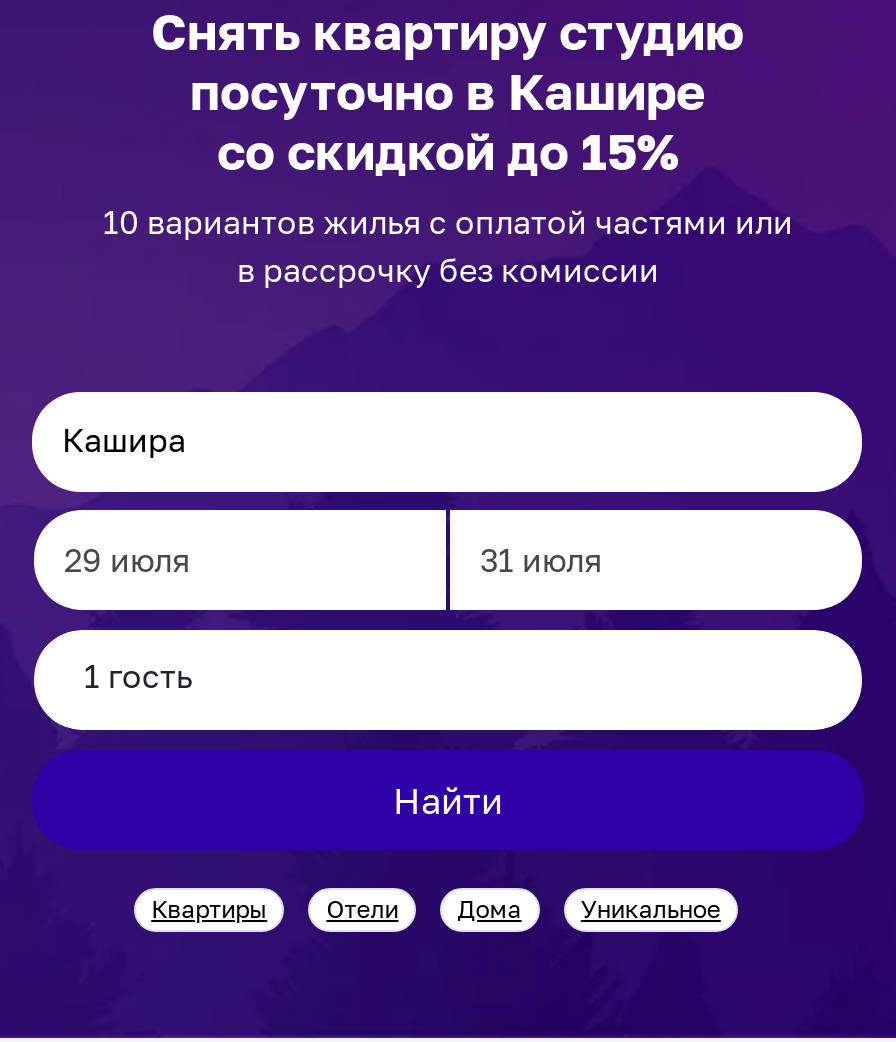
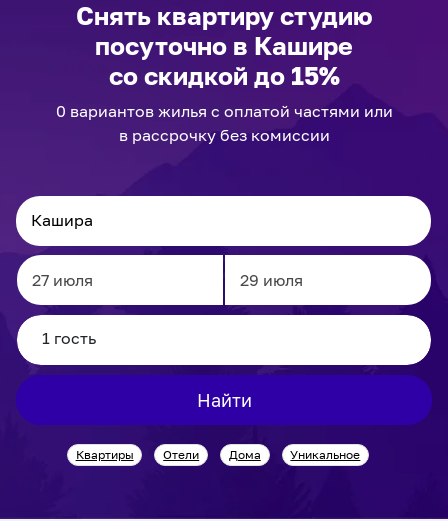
[103,202,793,242] 10 вариантов жилья с оплатой частями или -> [55,101,392,121] 0 вариантов жилья с оплатой частями или

